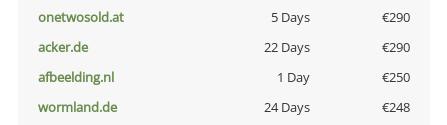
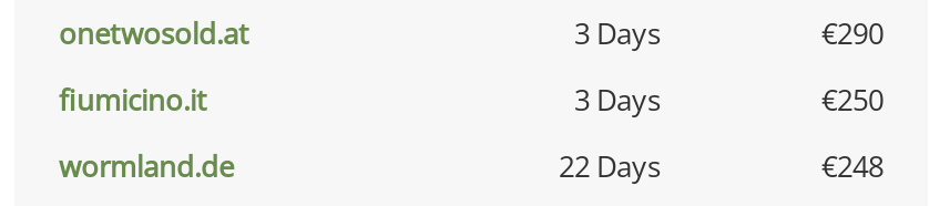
[270,8,309,26] 5 Days -> [574,13,661,53] 3 Days
[38,38,410,86] acker.de | 22 Days | €290 | afbeelding.nl | 1 Day -> [59,80,661,120] fiumicino.it | 3 Days
[263,98,309,116] 24 Days -> [559,146,661,186] 22 Days

